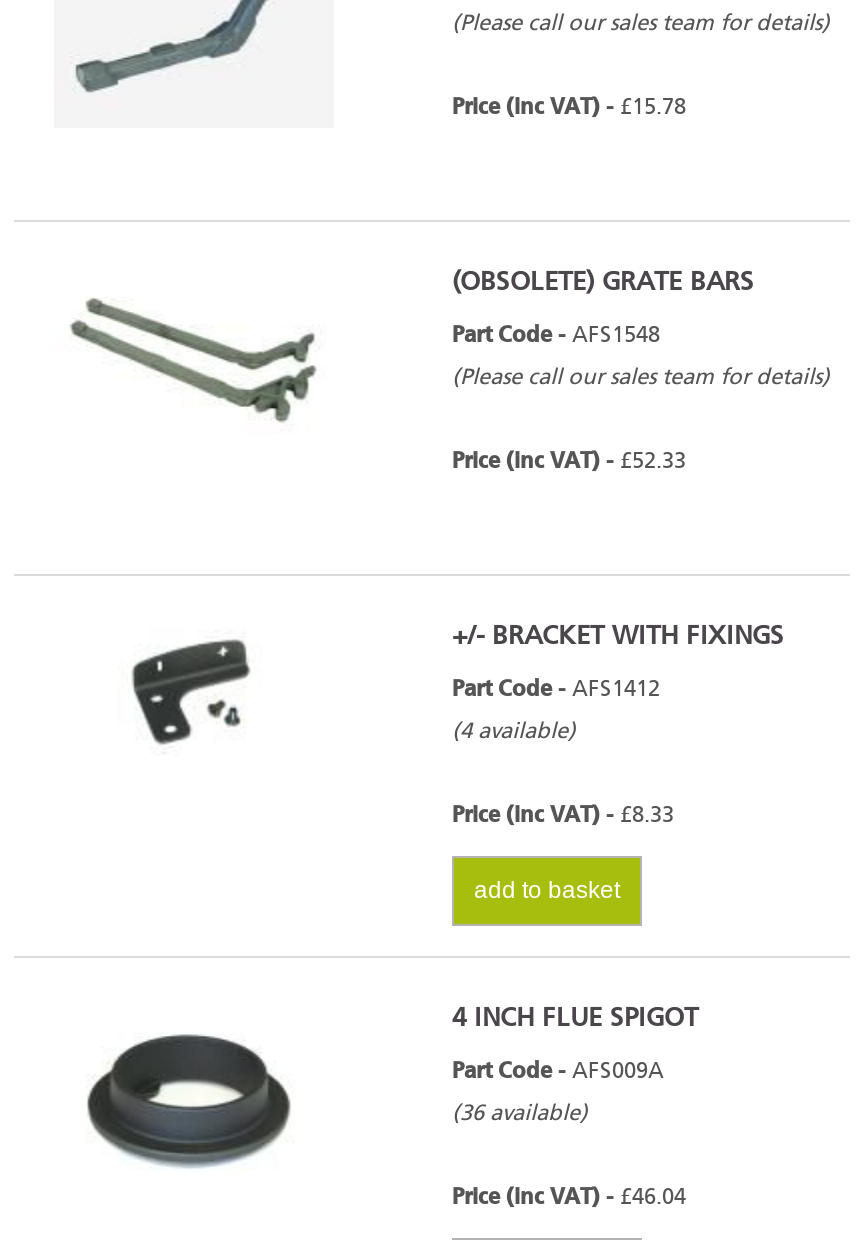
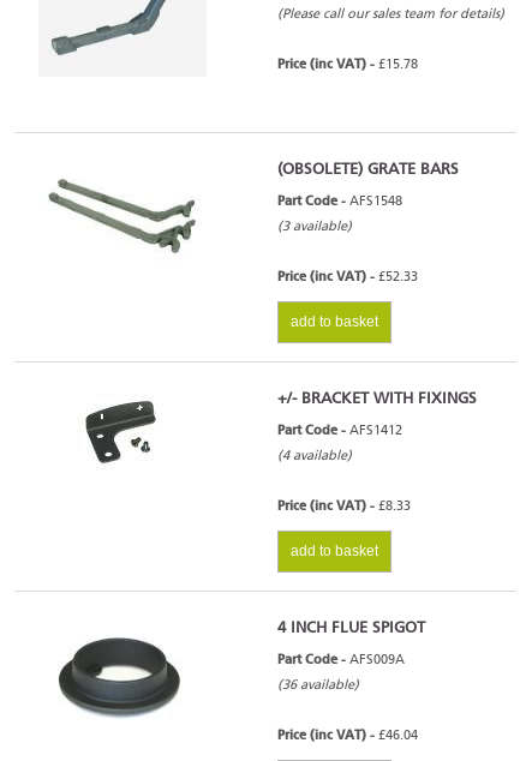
[452,366,830,388] (Please call our sales team for details) -> [277,220,352,233] (3 available)
none -> [291,313,378,330] add to basket

